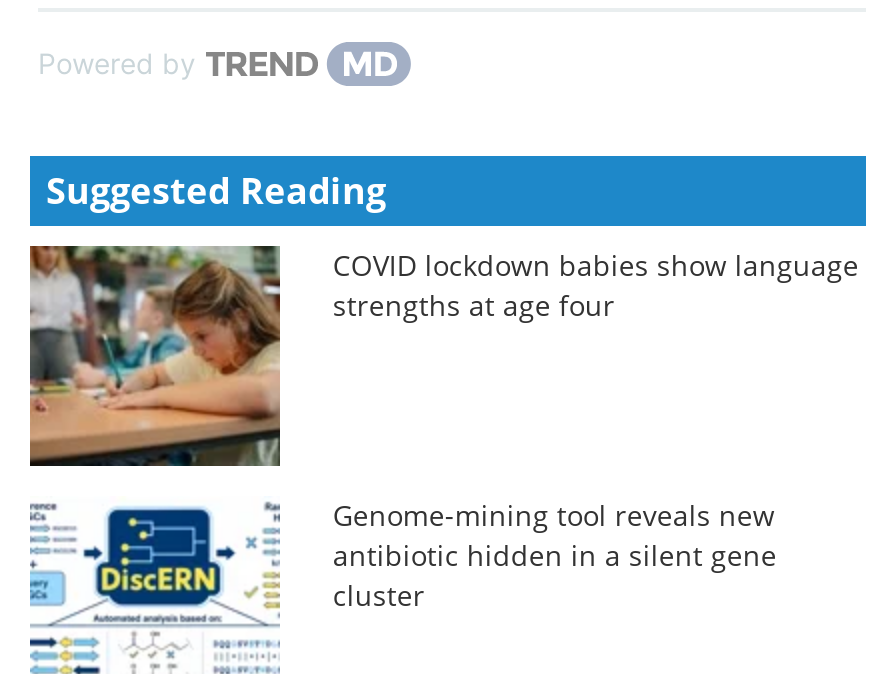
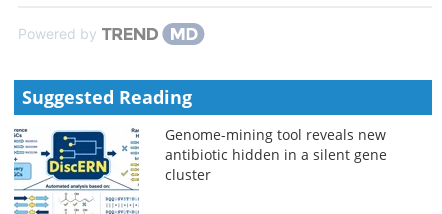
[28,244,859,476] [image] | COVID lockdown babies show language | strengths at age four -> none

